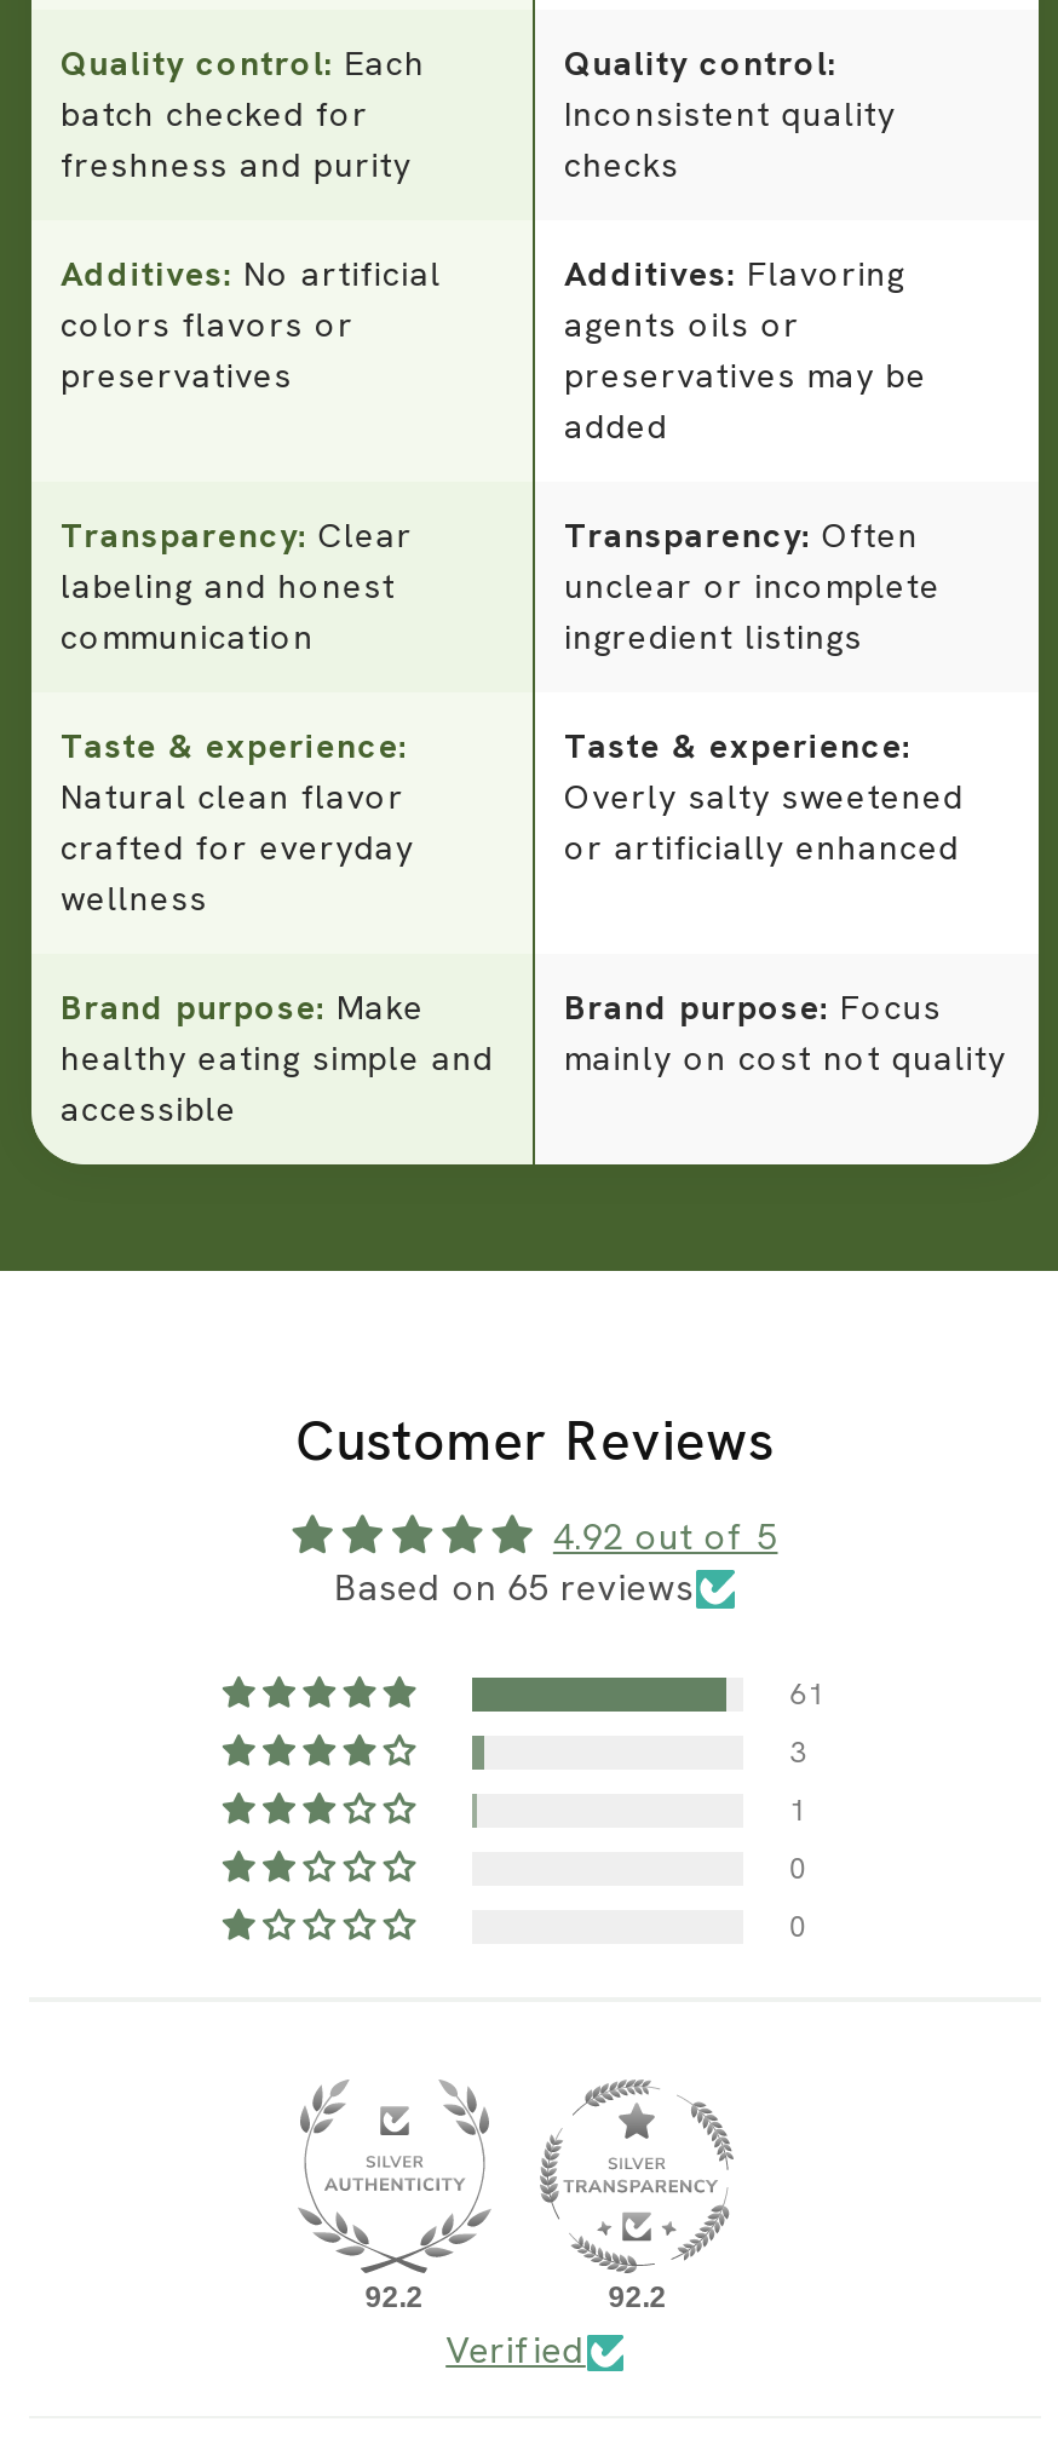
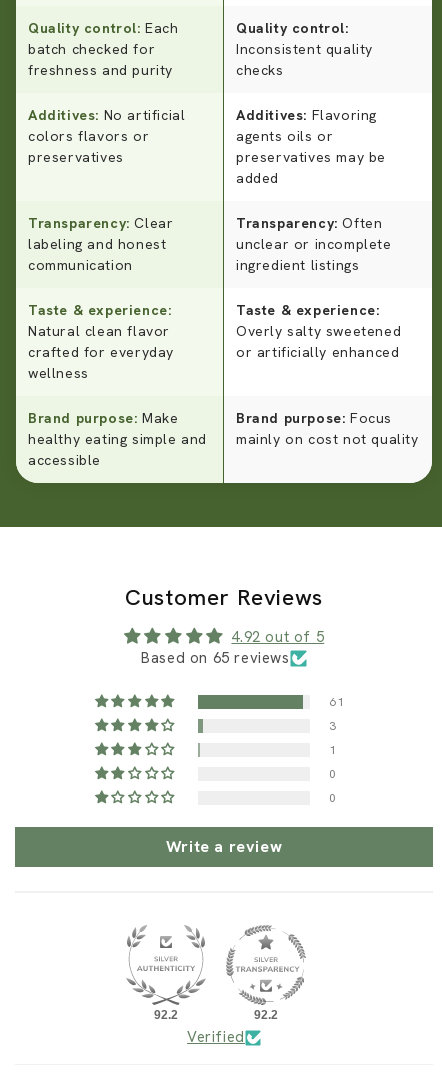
none -> [166,836,282,857] Write a review

